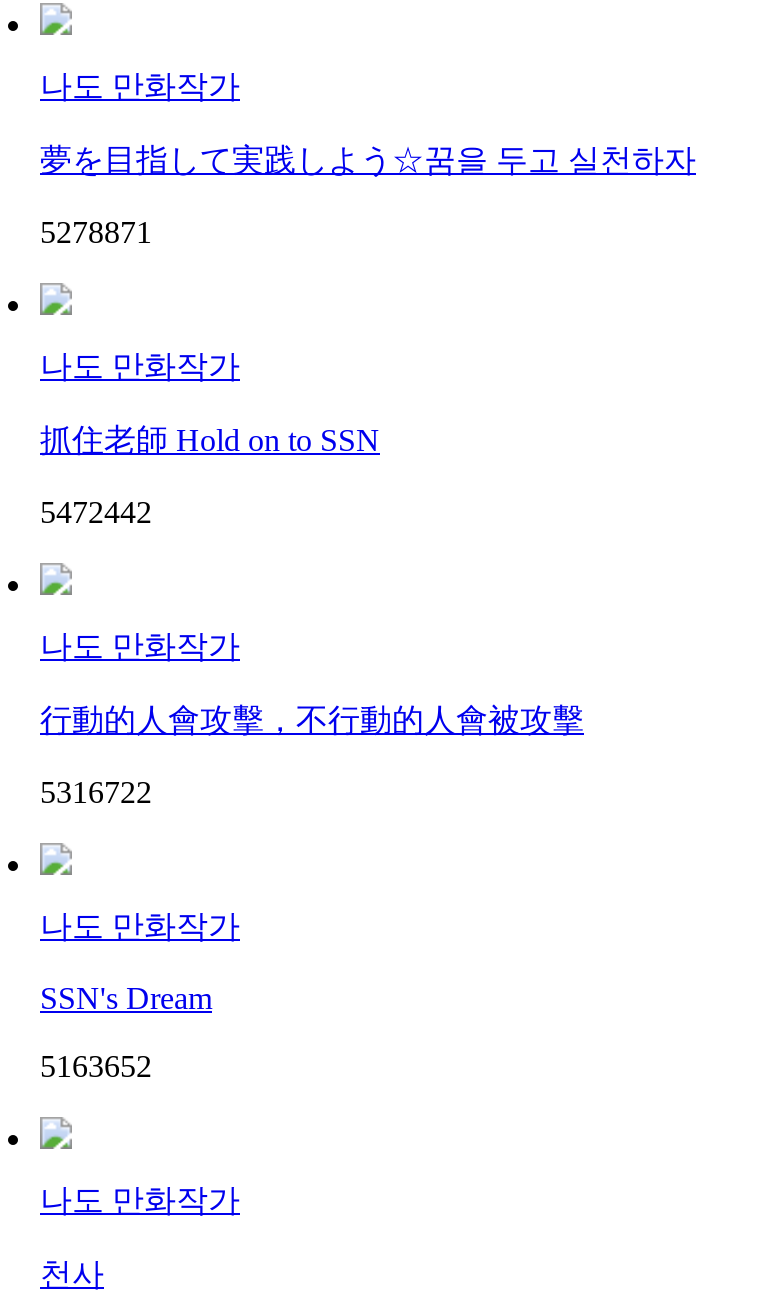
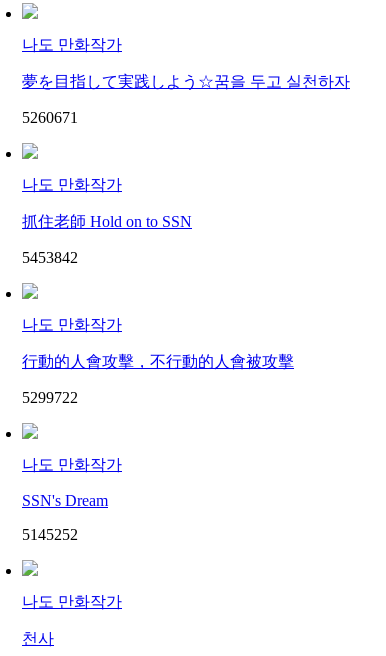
[40,214,152,248] 5278871 -> [22,108,78,125] 5260671
[40,494,152,528] 5472442 -> [22,248,78,265] 5453842
[40,774,152,808] 5316722 -> [22,388,78,405] 5299722
[40,1048,152,1082] 5163652 -> [22,525,78,542] 5145252

